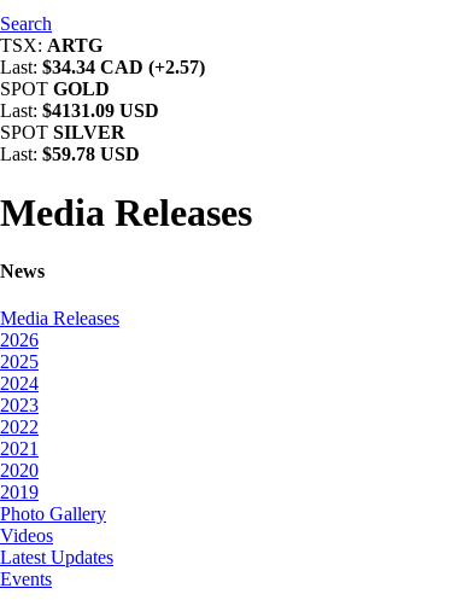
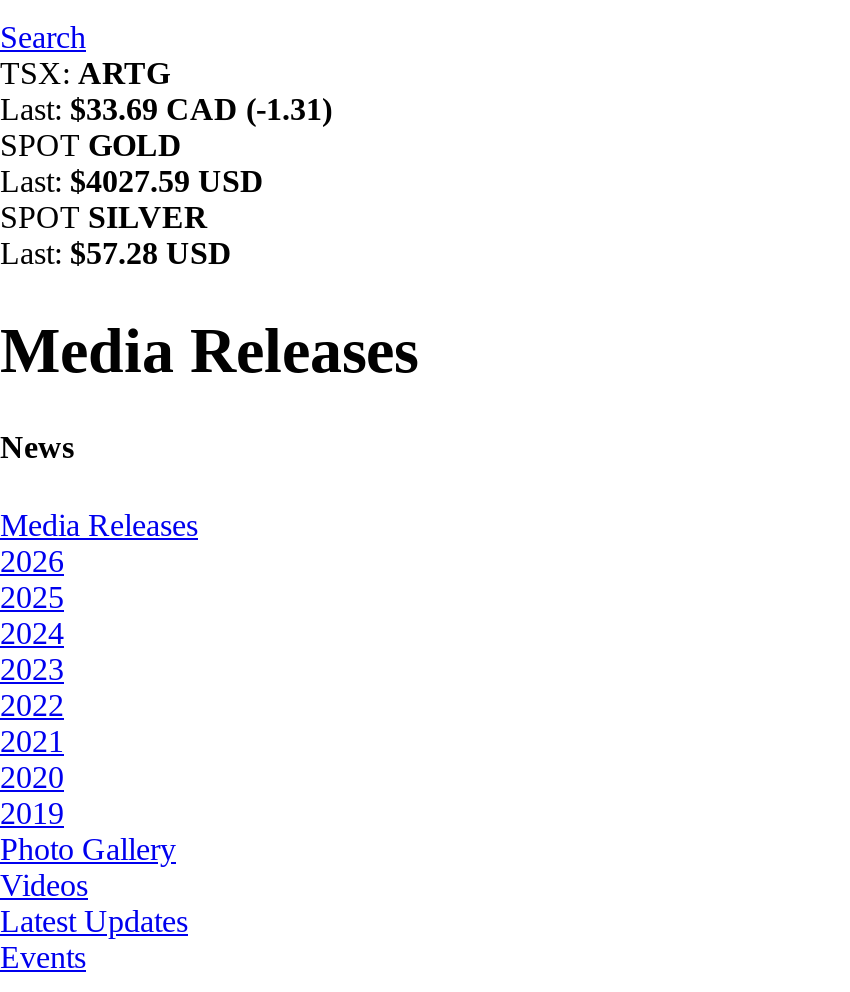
[0,57,205,77] Last: $34.34 CAD (+2.57) -> [0,92,332,126] Last: $33.69 CAD (-1.31)
[0,100,159,121] Last: $4131.09 USD -> [0,164,264,198] Last: $4027.59 USD
[0,144,140,164] Last: $59.78 USD -> [0,236,232,270] Last: $57.28 USD

